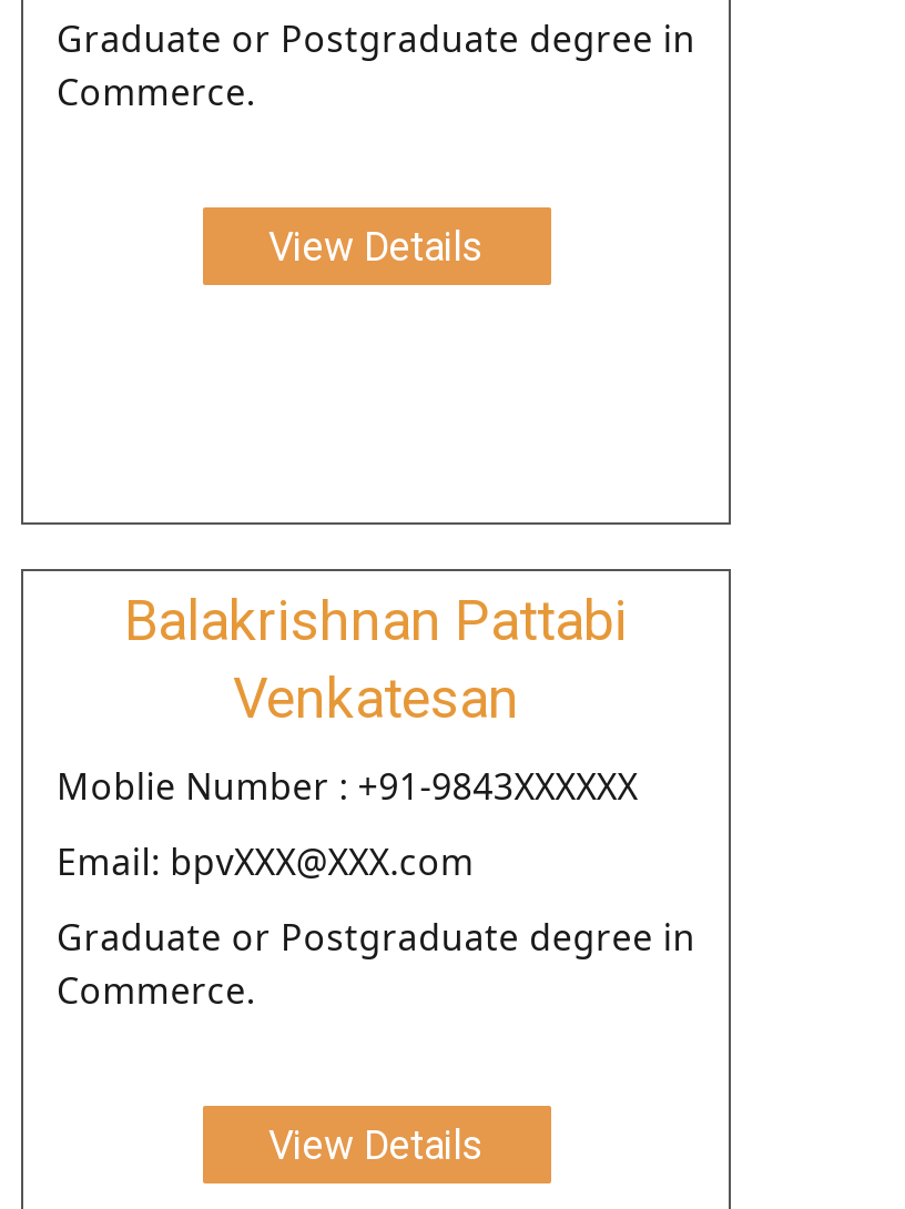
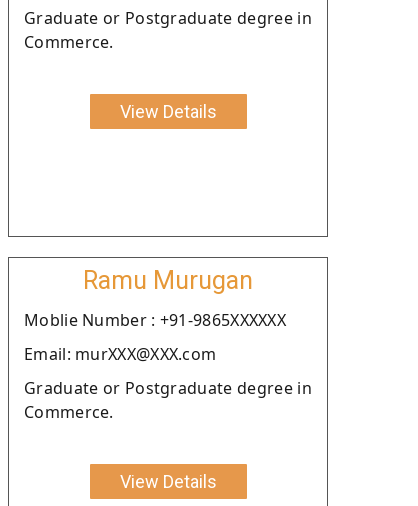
[124,589,628,731] Balakrishnan Pattabi | Venkatesan -> [83,266,253,295] Ramu Murugan
[57,762,638,811] Moblie Number : +91-9843XXXXXX -> [24,309,286,331] Moblie Number : +91-9865XXXXXX
[57,837,474,886] Email: bpvXXX@XXX.com -> [24,343,216,365] Email: murXXX@XXX.com

